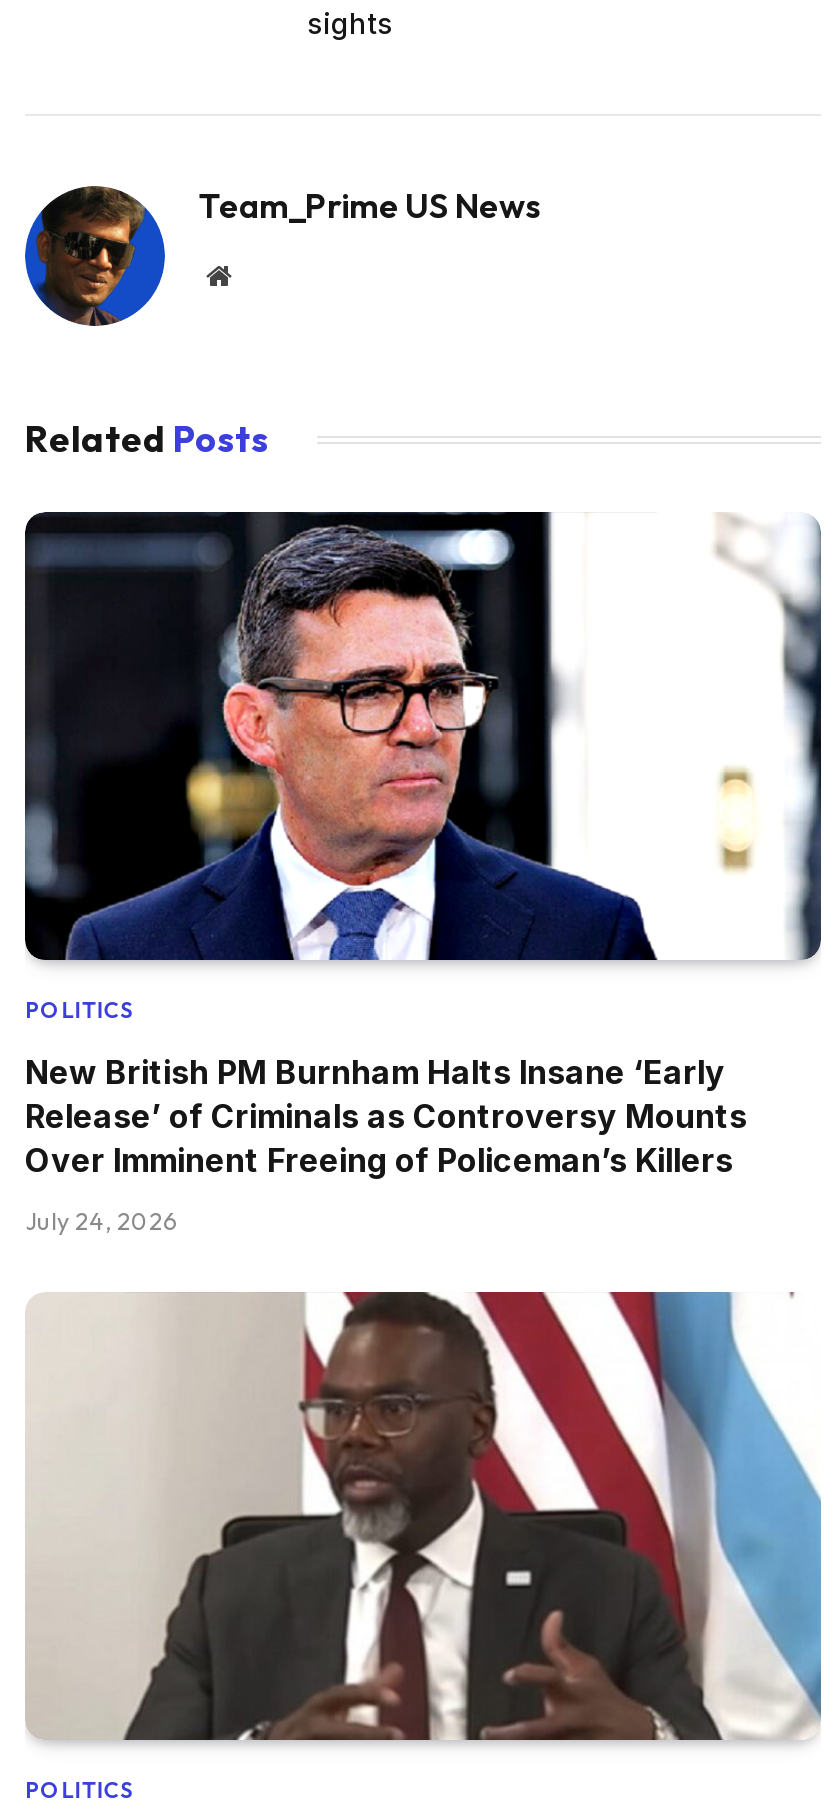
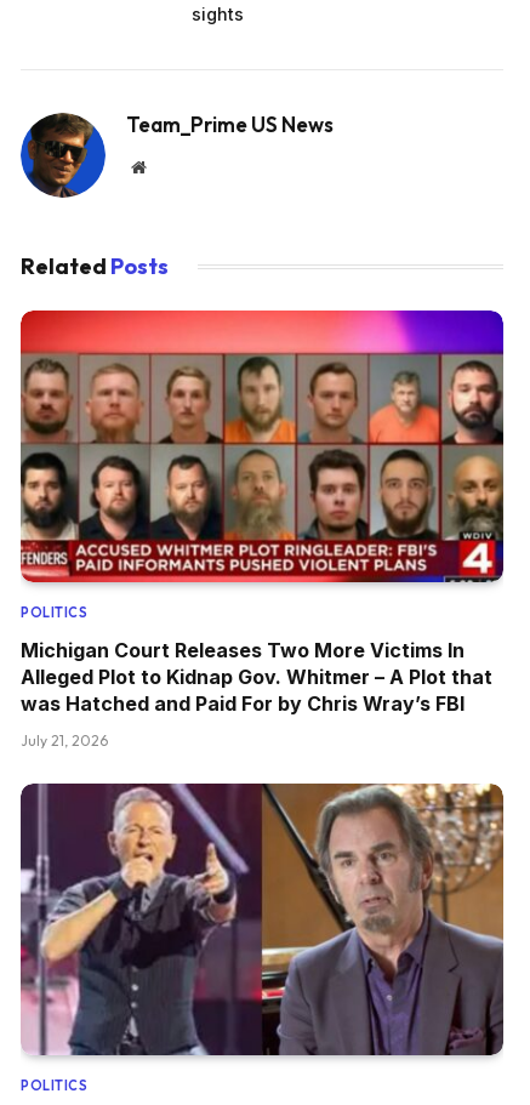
[23,510,823,962] [image] -> [19,309,505,583] [image]
[25,1052,747,1180] New British PM Burnham Halts Insane ‘Early | Release’ of Criminals as Controversy Mounts | Over Imminent Freeing of Policeman’s Killers -> [21,638,492,715] Michigan Court Releases Two More Victims In | Alleged Plot to Kidnap Gov. Whitmer – A Plot that | was Hatched and Paid For by Chris Wray’s FBI
[25,1206,177,1236] July 24, 2026 -> [21,731,108,749] July 21, 2026
[25,1290,823,1742] [image] -> [19,782,505,1056] [image]

